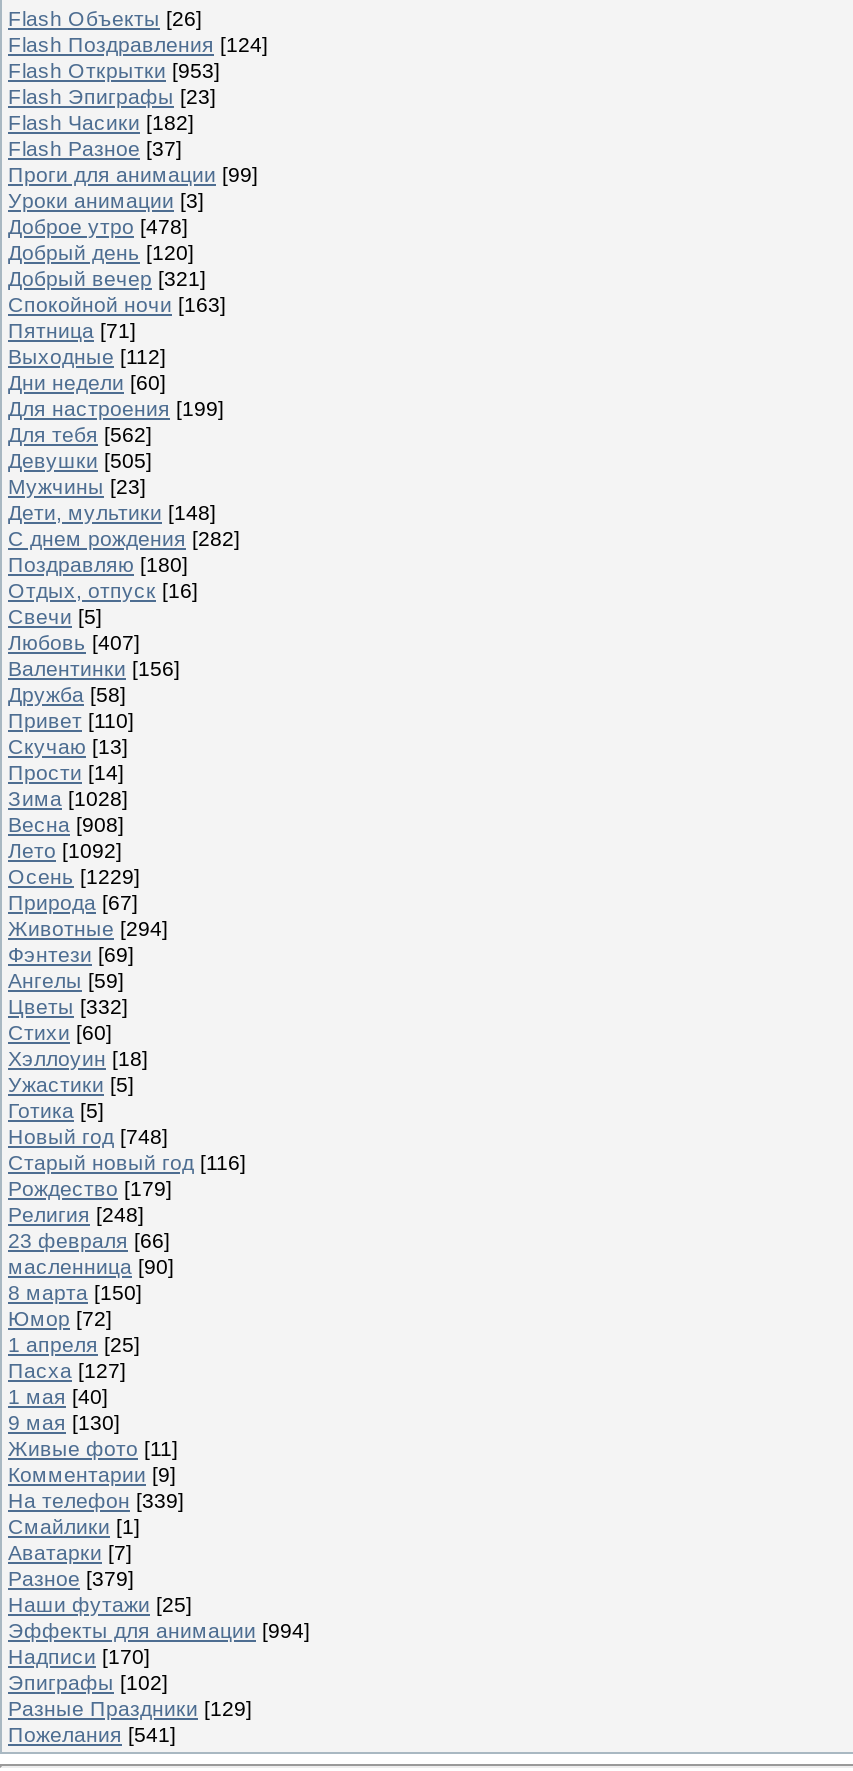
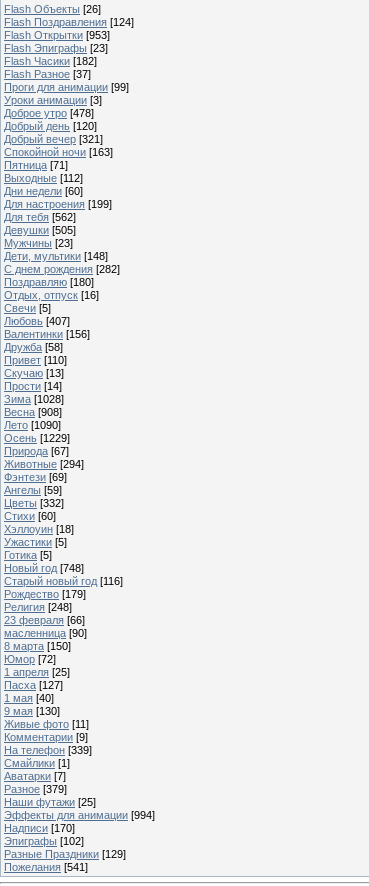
[8,838,122,862] Лето [1092] -> [4,419,61,431] Лето [1090]

